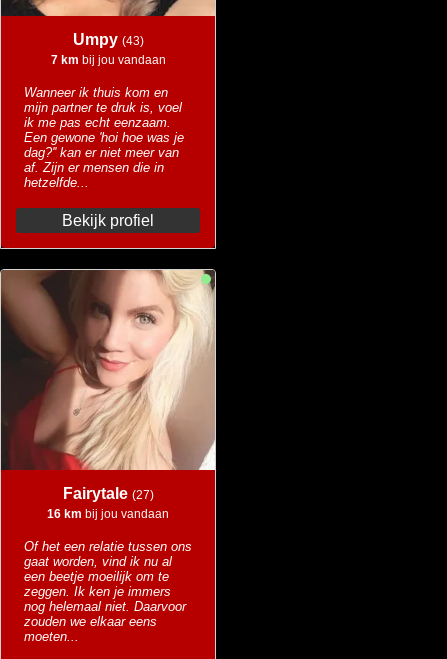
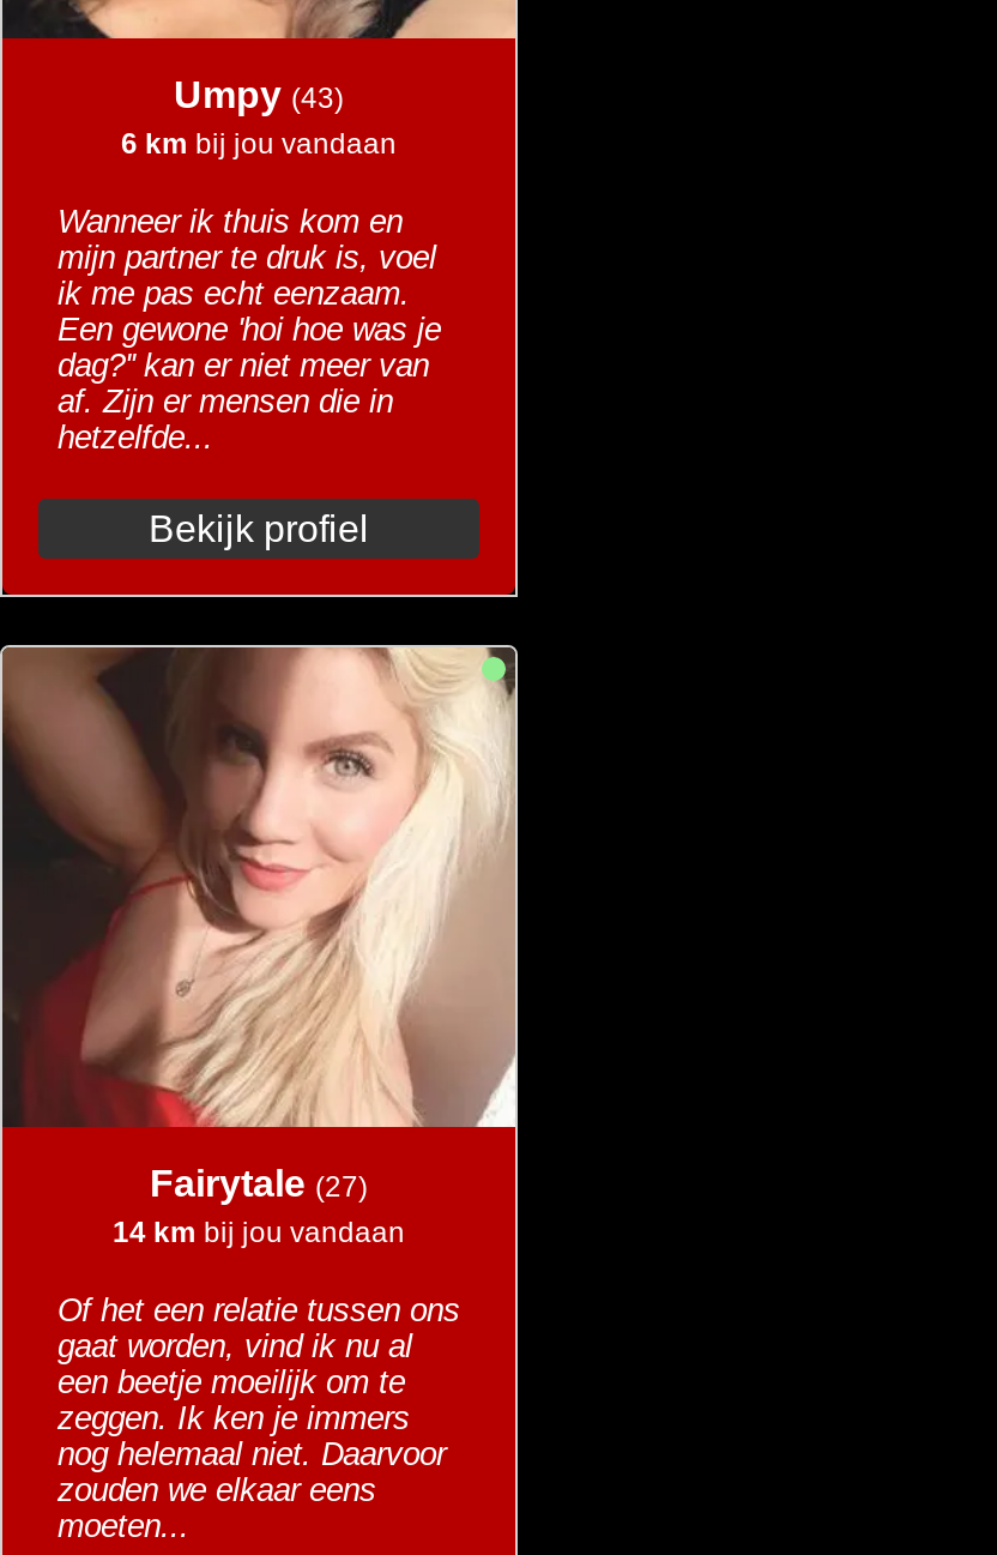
[50,53,165,67] 7 km bij jou vandaan -> [121,128,397,162] 6 km bij jou vandaan
[47,507,169,521] 16 km bij jou vandaan -> [113,1217,405,1250] 14 km bij jou vandaan

